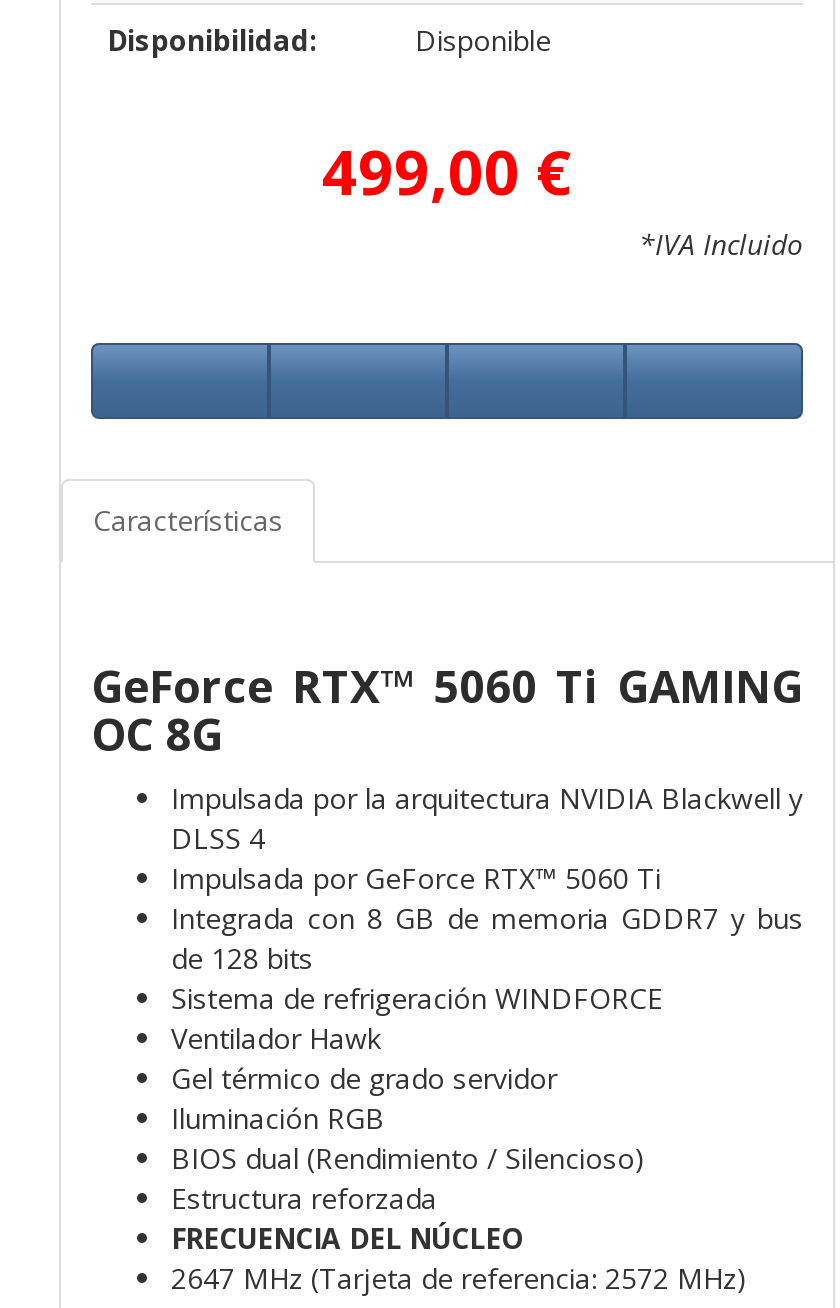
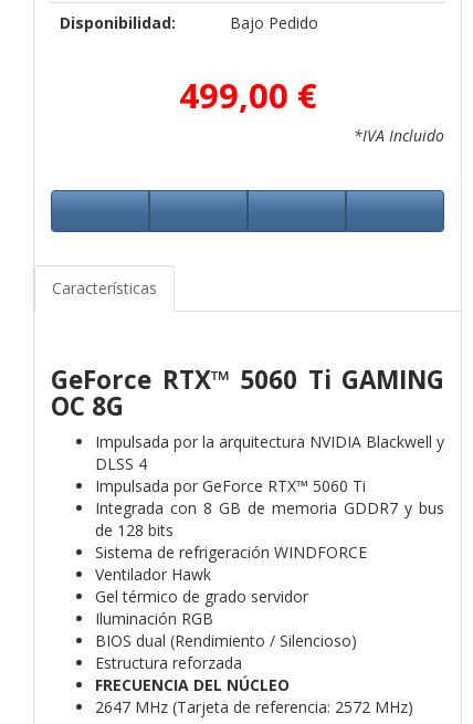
[415,20,551,58] Disponible -> [230,12,318,33] Bajo Pedido

